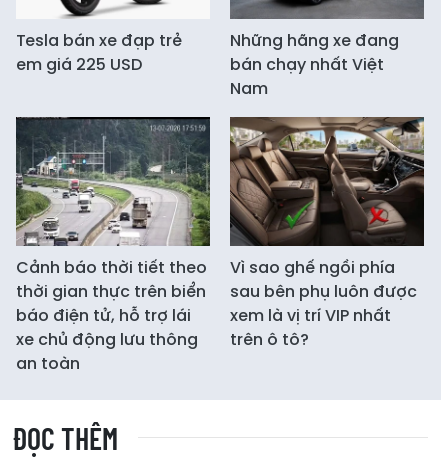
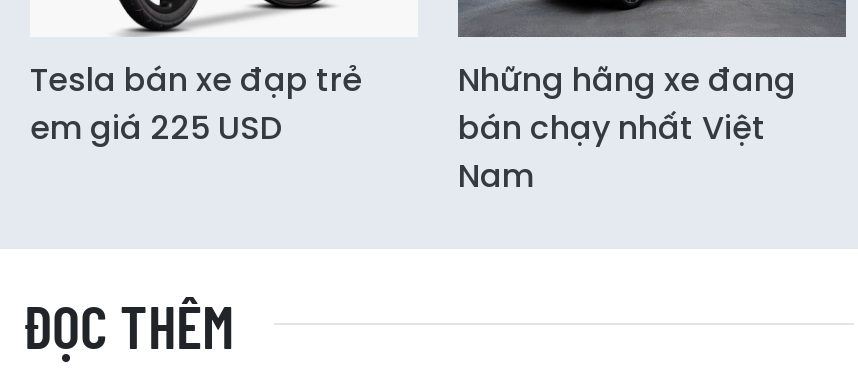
[15,116,211,375] [image] | Cảnh báo thời tiết theo | thời gian thực trên biển | báo điện tử, hỗ trợ lái | xe chủ động lưu thông | an toàn -> none
[230,116,424,351] [image] | Vì sao ghế ngồi phía | sau bên phụ luôn được | xem là vị trí VIP nhất | trên ô tô? -> none

